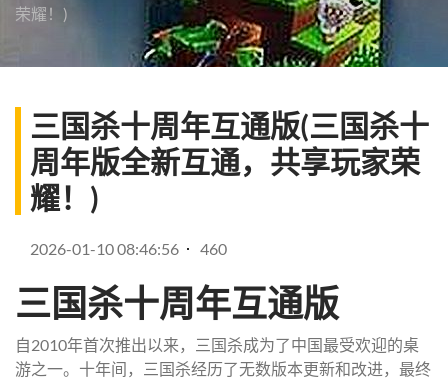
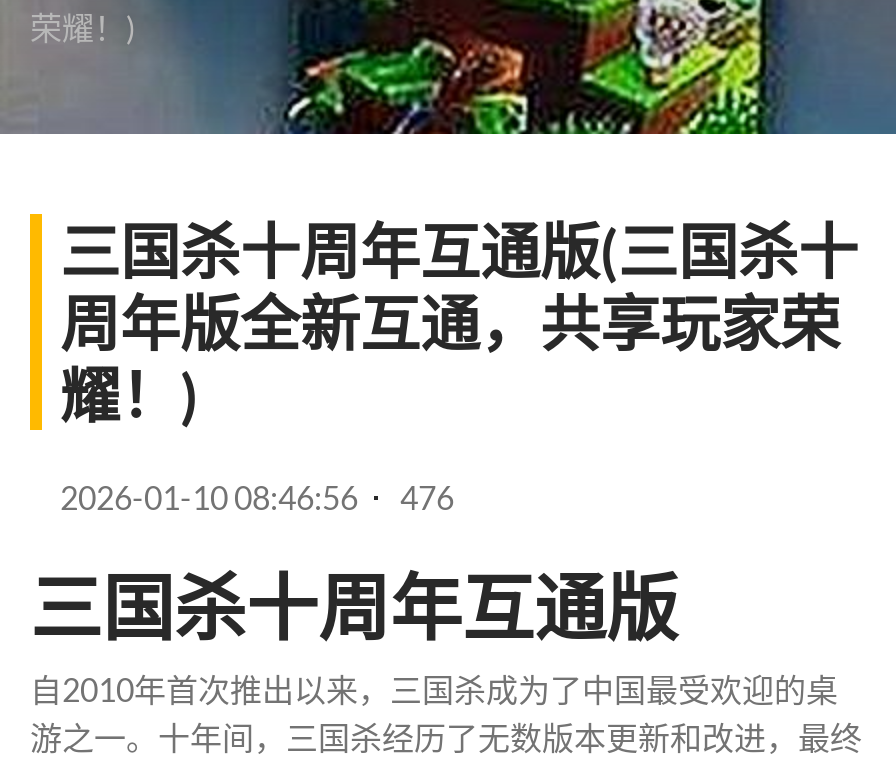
[30,239,227,258] 2026-01-10 08:46:56 460 -> [60,478,454,516] 2026-01-10 08:46:56 476

